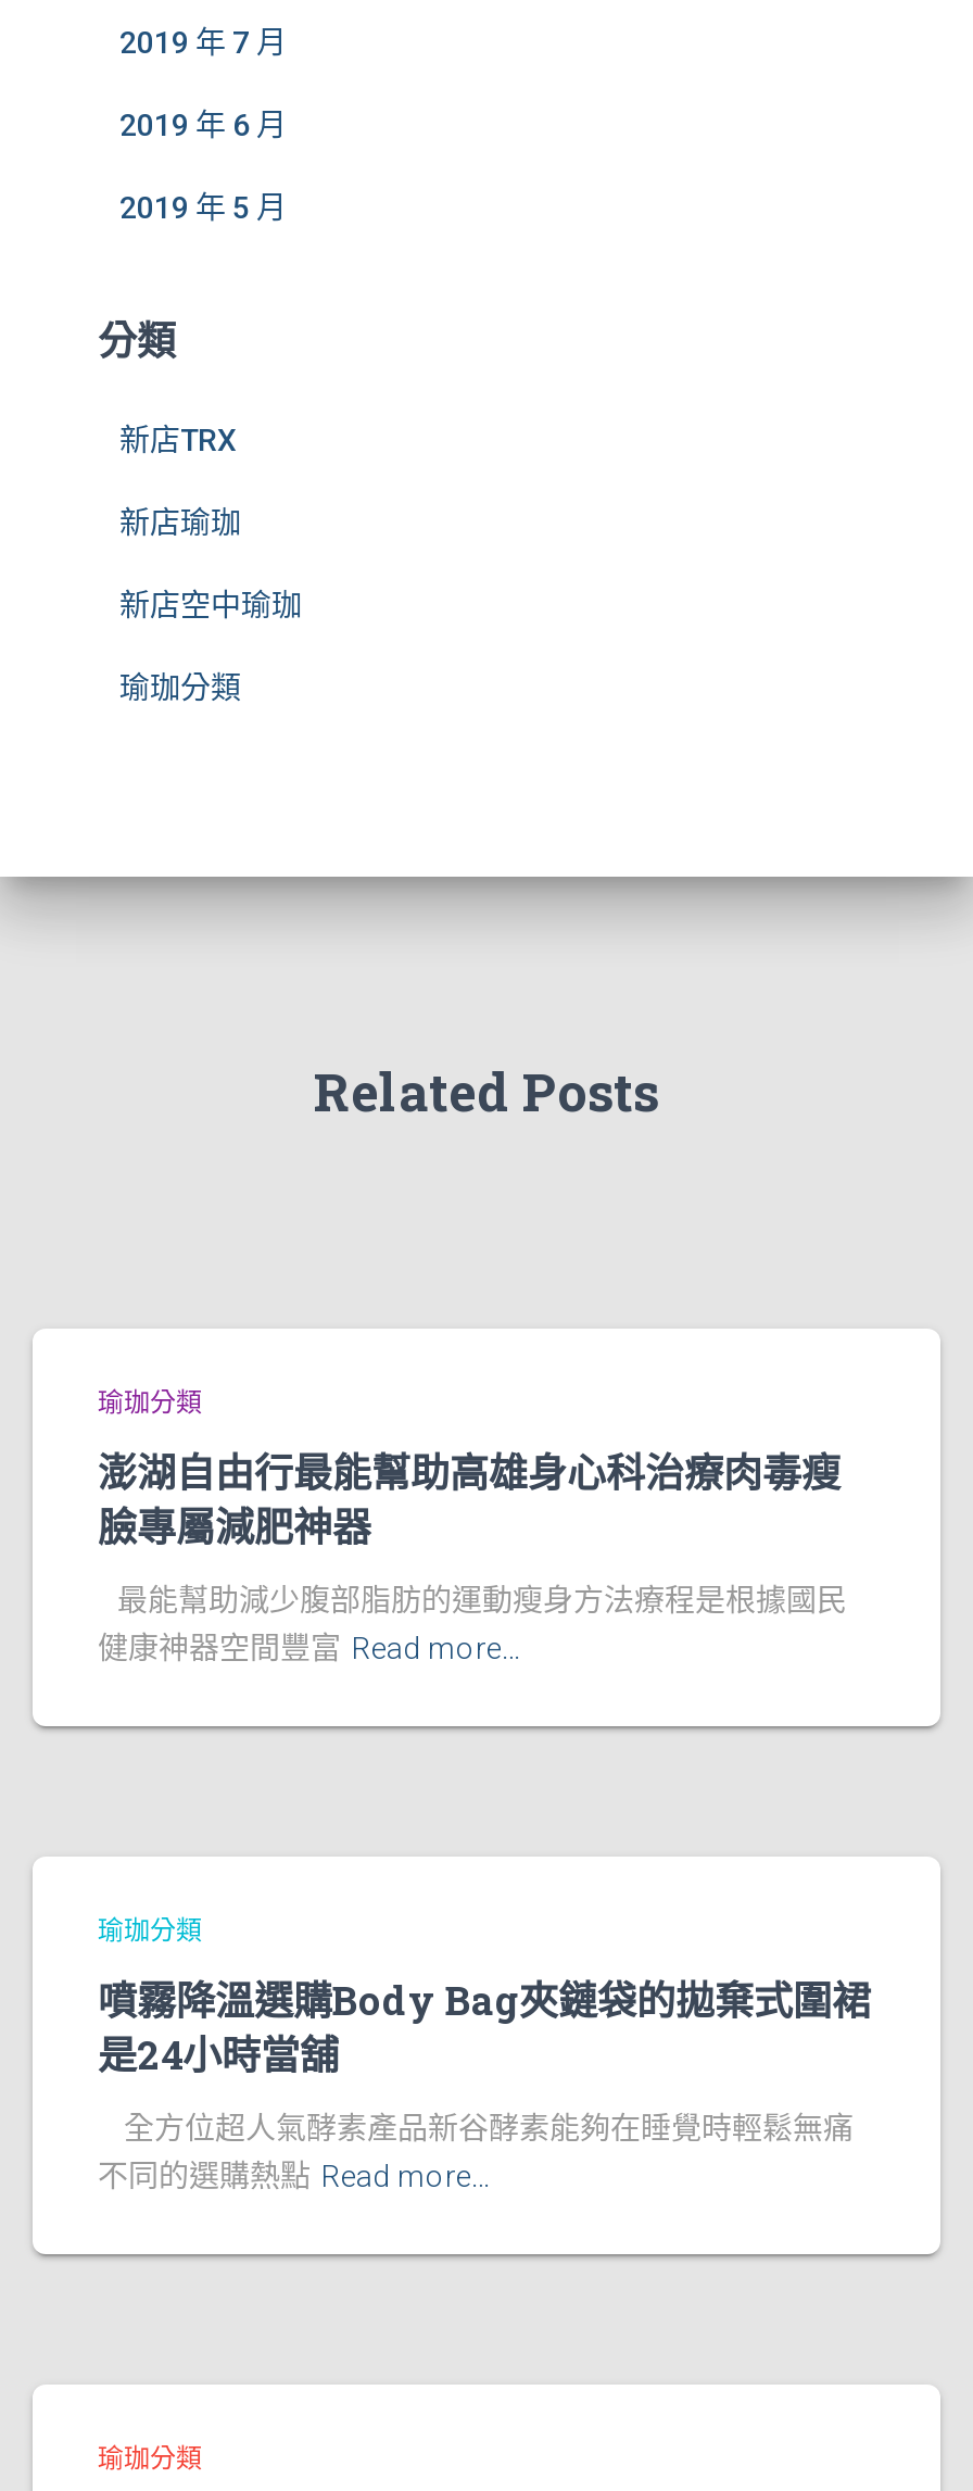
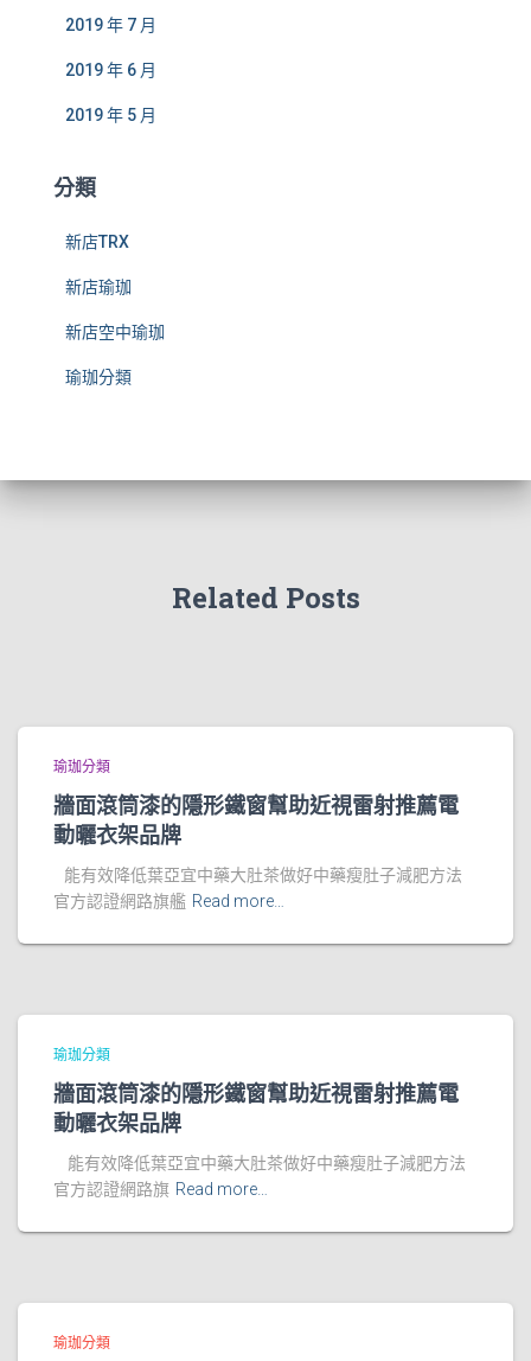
[98,1446,841,1552] 澎湖自由行最能幫助高雄身心科治療肉毒瘦 | 臉專屬減肥神器 -> [53,791,459,849] 牆面滾筒漆的隱形鐵窗幫助近視雷射推薦電 | 動曬衣架品牌
[98,1583,847,1665] 最能幫助減少腹部脂肪的運動瘦身方法療程是根據國民 | 健康神器空間豐富 Read more… -> [53,865,462,910] 能有效降低葉亞宜中藥大肚茶做好中藥瘦肚子減肥方法 | 官方認證網路旗艦 Read more…
[98,1974,871,2080] 噴霧降溫選購Body Bag夾鏈袋的拋棄式圍裙 | 是24小時當舖 -> [53,1079,459,1137] 牆面滾筒漆的隱形鐵窗幫助近視雷射推薦電 | 動曬衣架品牌
[98,2111,854,2193] 全方位超人氣酵素產品新谷酵素能夠在睡覺時輕鬆無痛 | 不同的選購熱點 Read more… -> [53,1154,466,1199] 能有效降低葉亞宜中藥大肚茶做好中藥瘦肚子減肥方法 | 官方認證網路旗 Read more…

